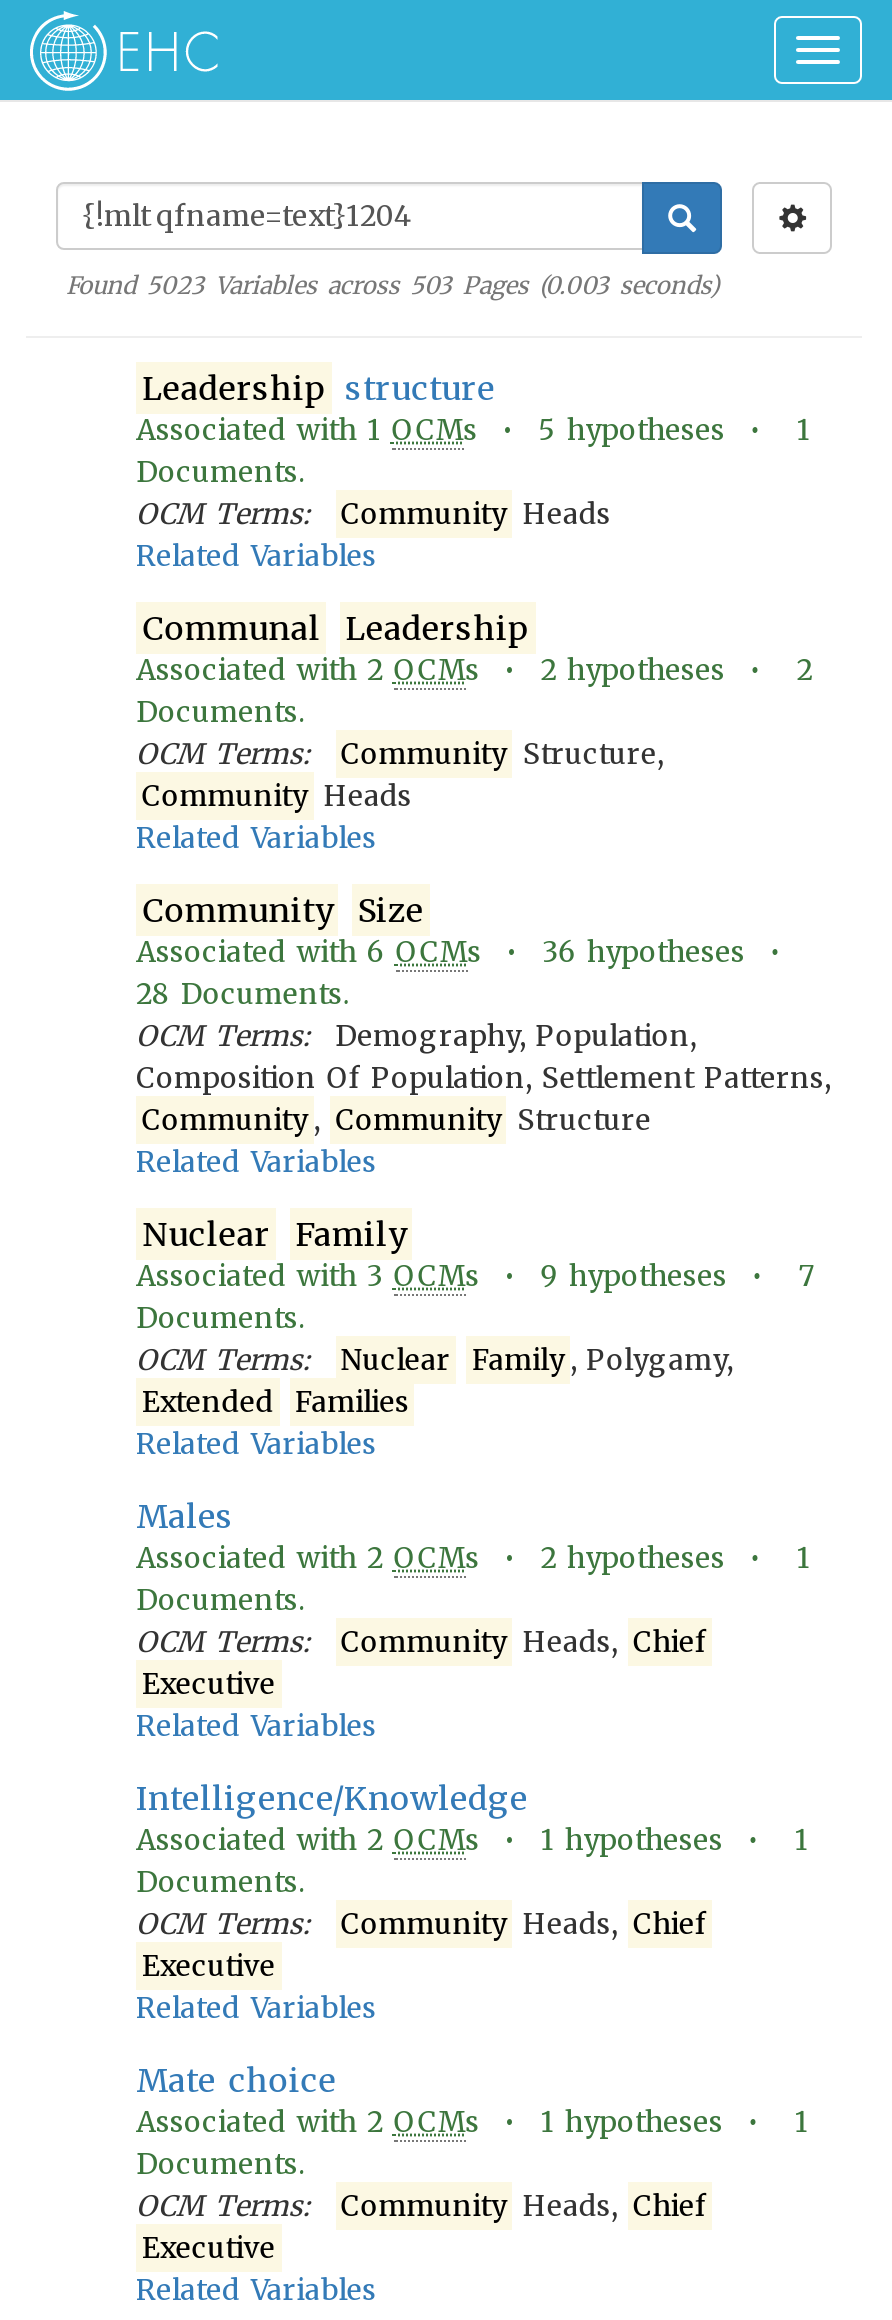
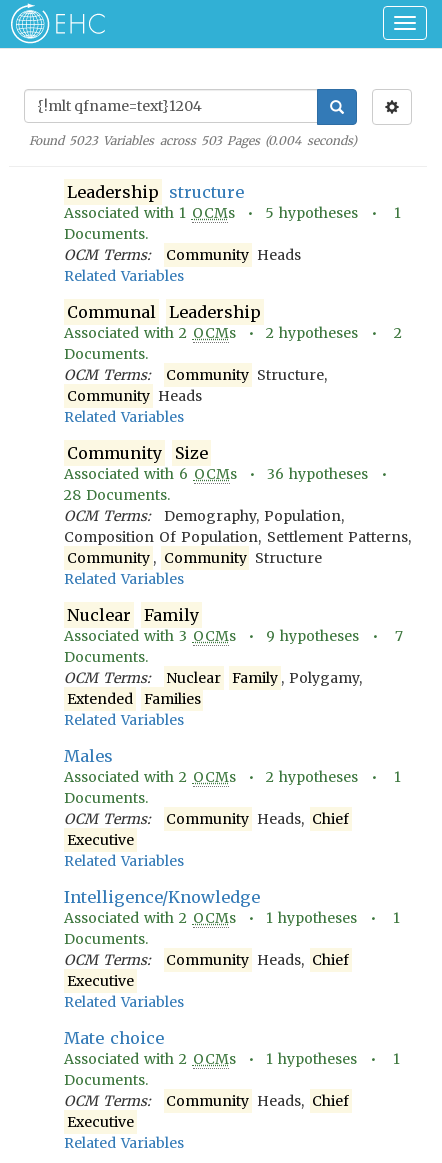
[66,270,719,300] Found 5023 Variables across 503 Pages (0.003 seconds) -> [29,133,357,148] Found 5023 Variables across 503 Pages (0.004 seconds)

